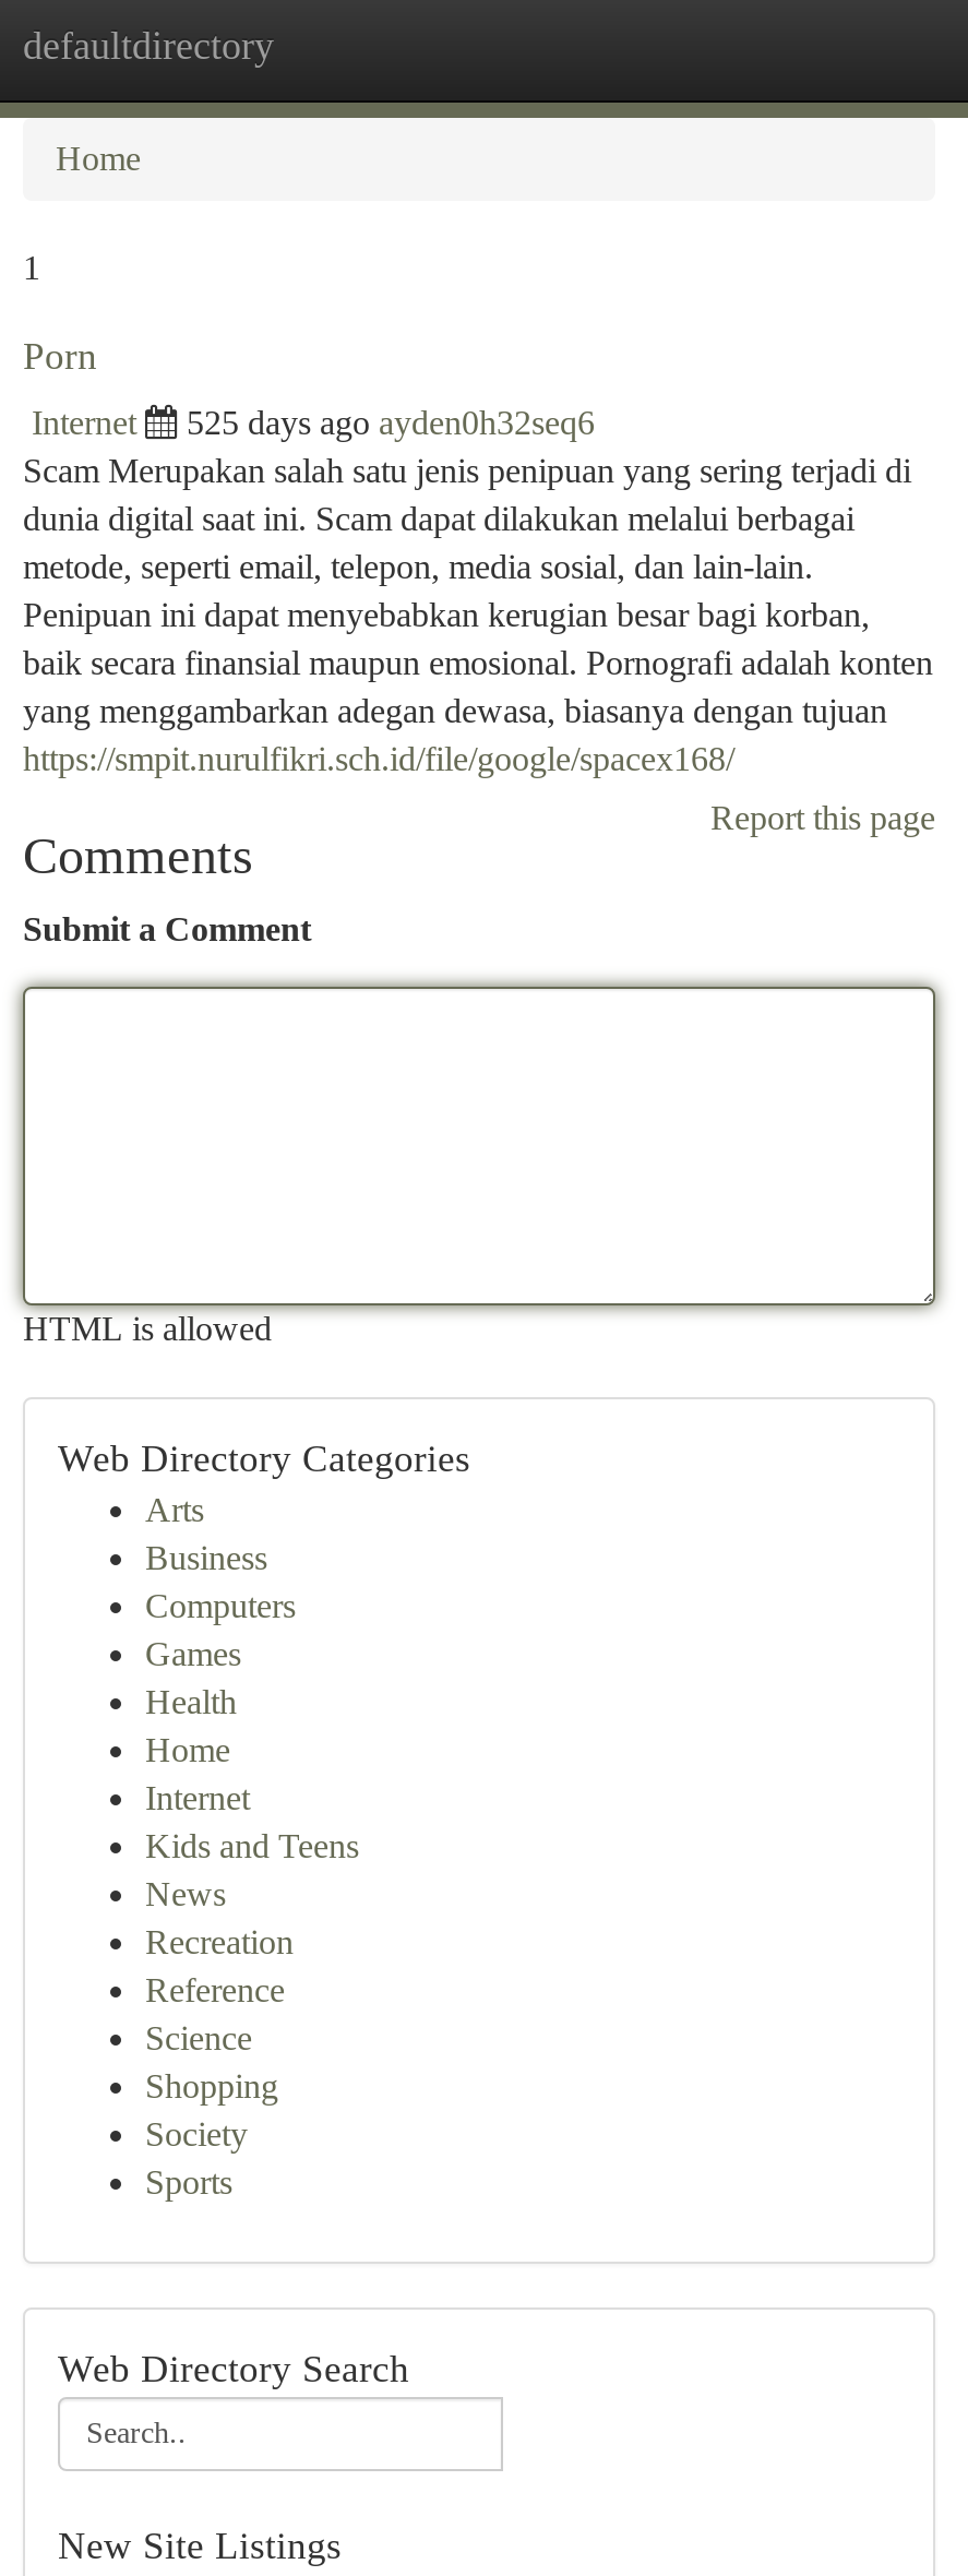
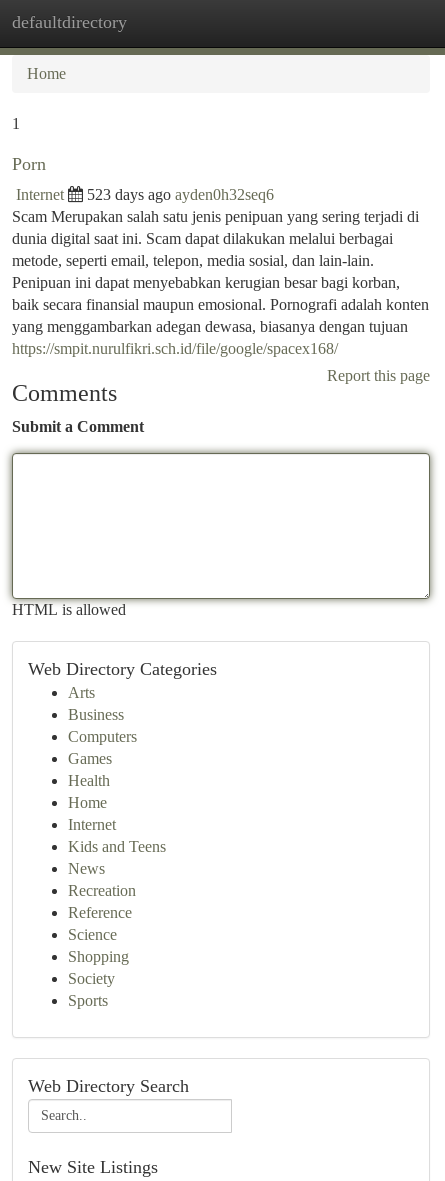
[187,404,595,441] 525 days ago ayden0h32seq6 -> [87,186,274,203] 523 days ago ayden0h32seq6

